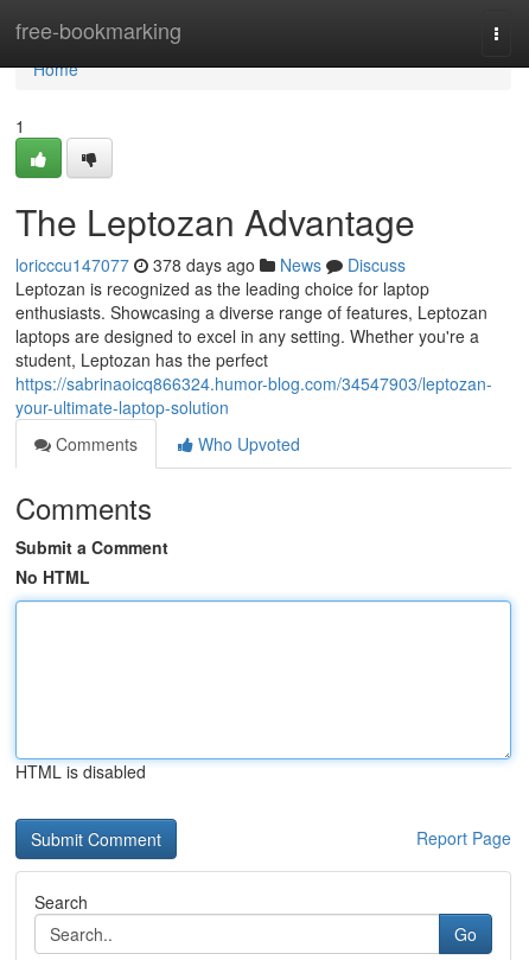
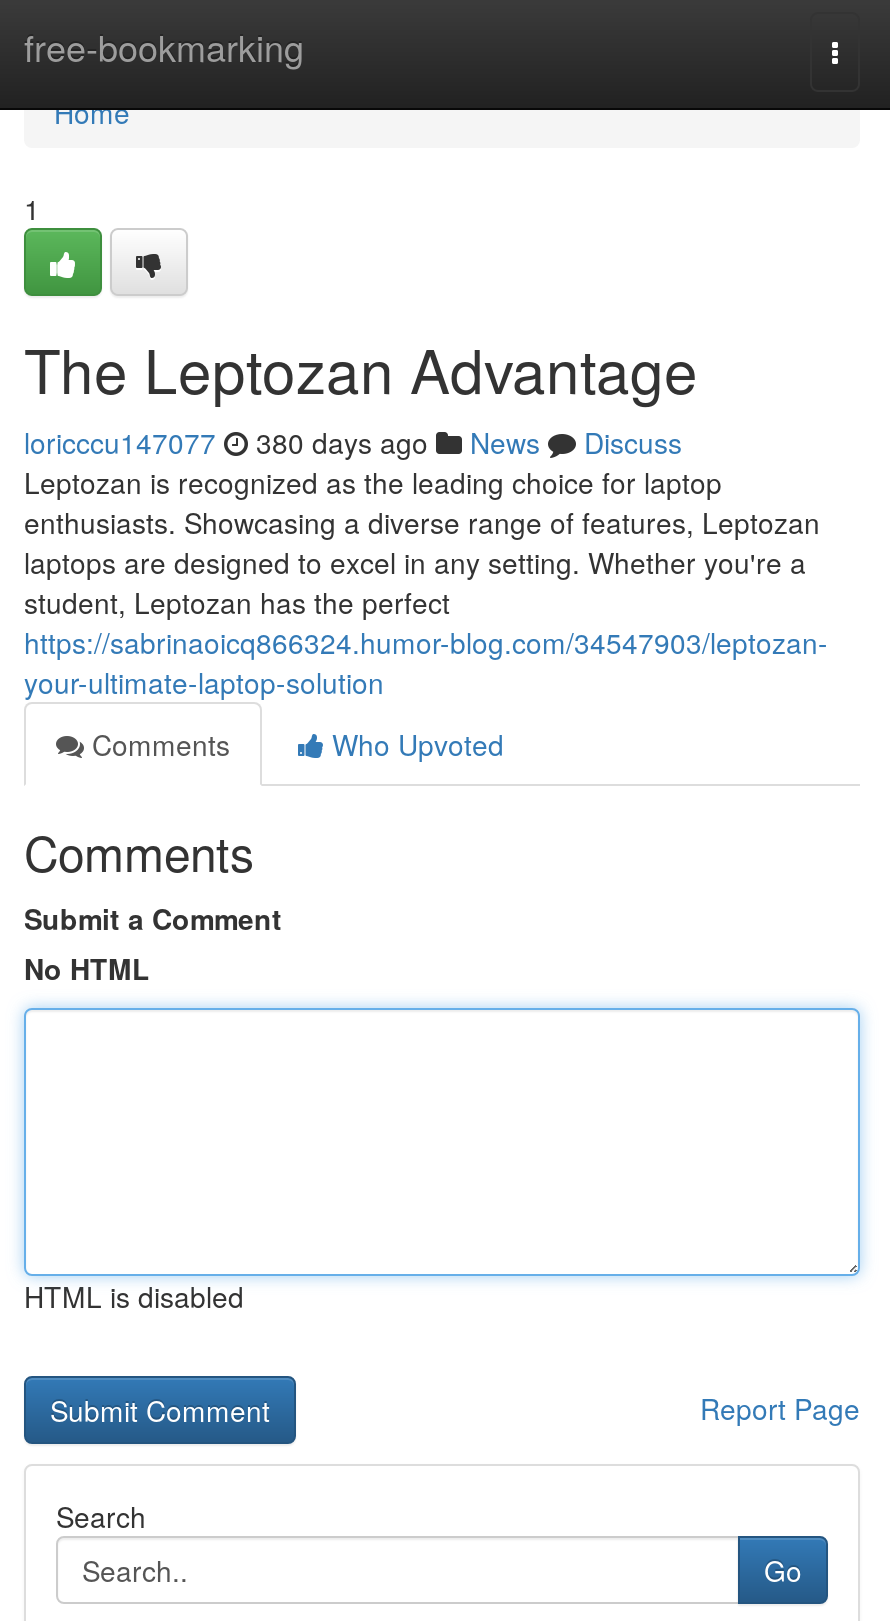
[15,253,406,276] loricccu147077 378 days ago News Discuss -> [24,422,682,462] loricccu147077 380 days ago News Discuss

